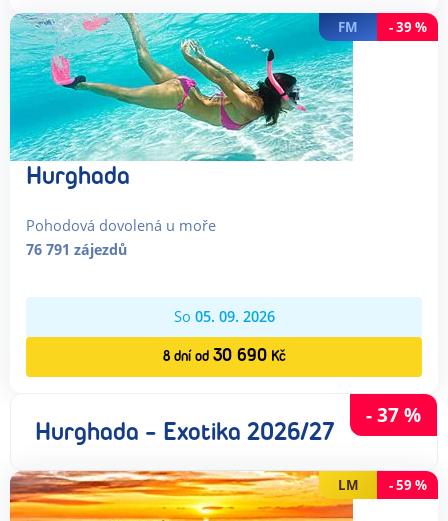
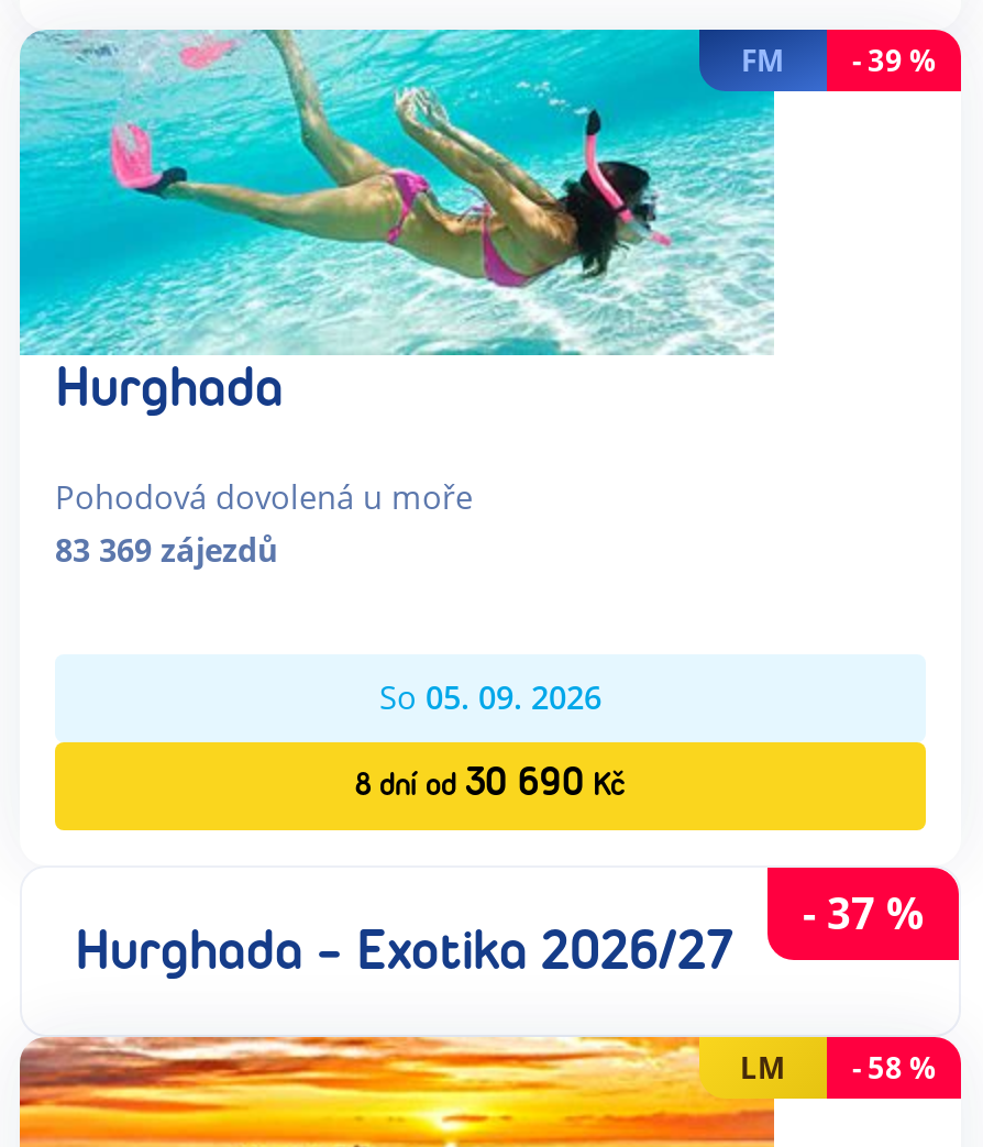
[26,239,127,260] 76 791 zájezdů -> [55,527,277,573] 83 369 zájezdů
[337,475,426,494] LM - 59% -> [740,1046,936,1088] LM - 58%

